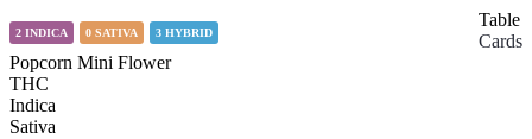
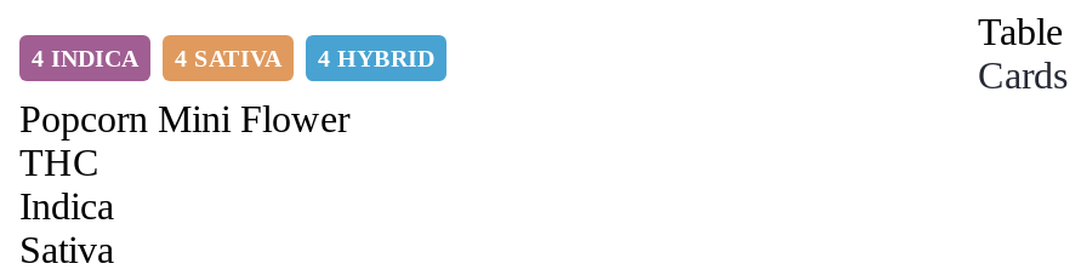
[15,26,68,39] 2 INDICA -> [32,45,138,71] 4 INDICA
[85,26,138,39] 0 SATIVA -> [175,45,281,71] 4 SATIVA
[156,26,213,39] 3 HYBRID -> [318,45,434,71] 4 HYBRID

